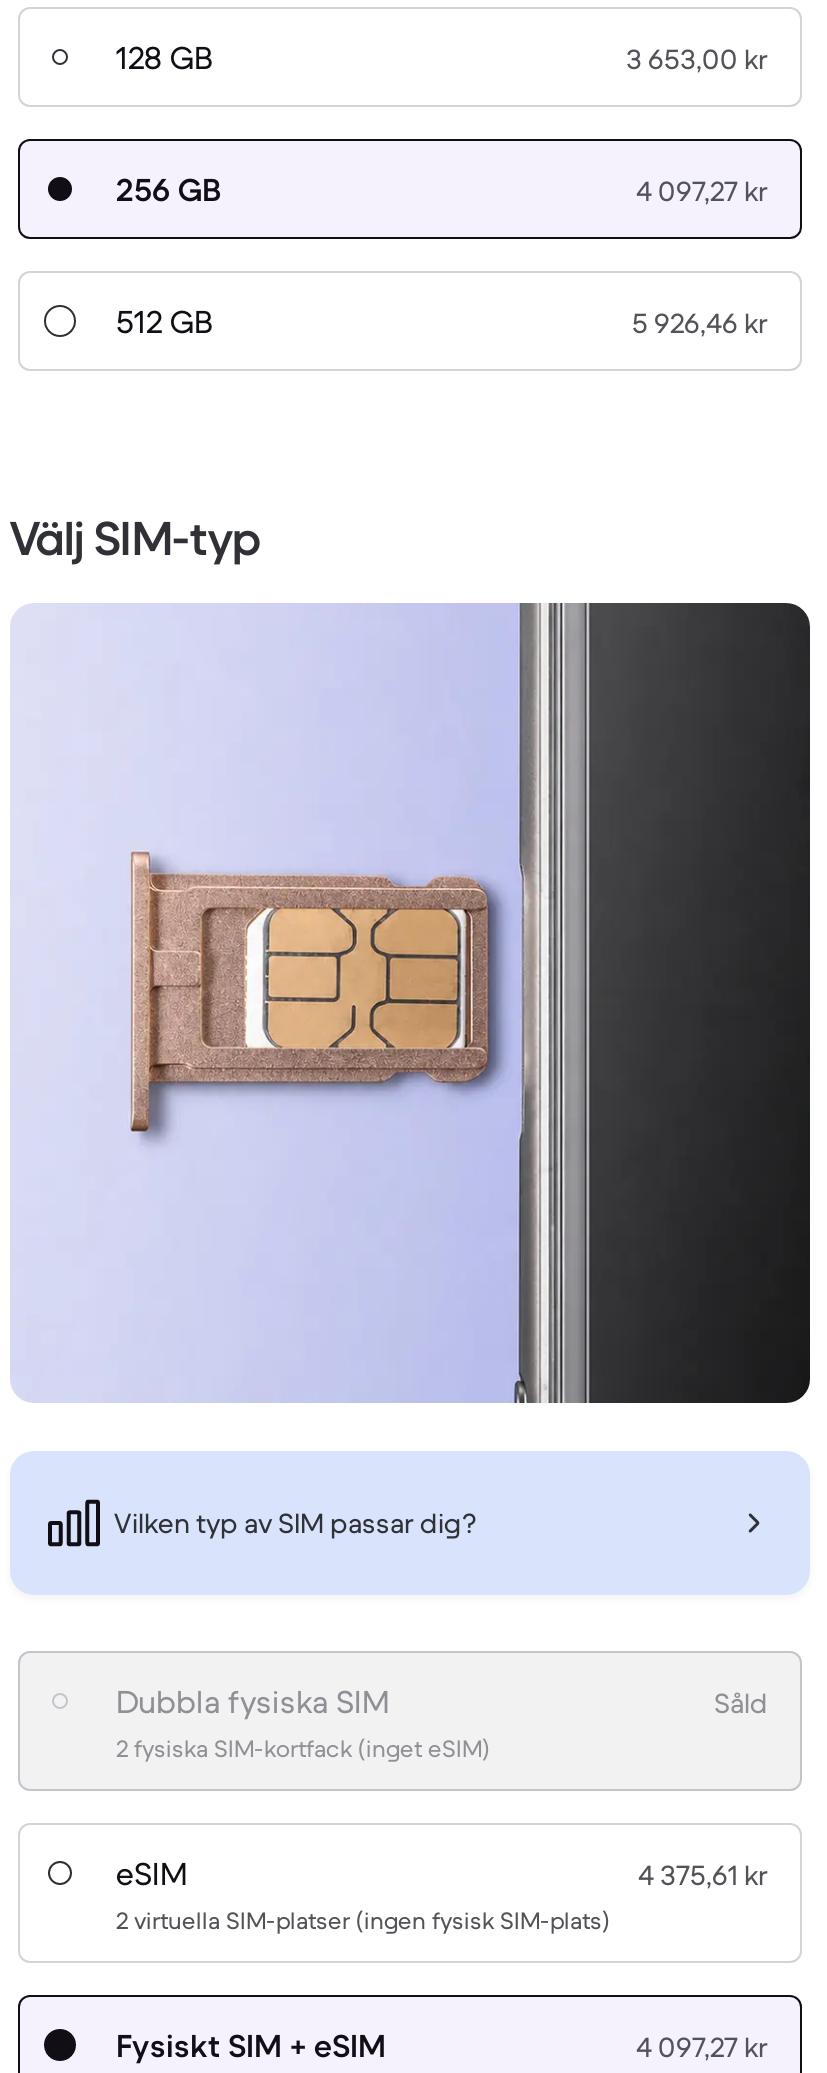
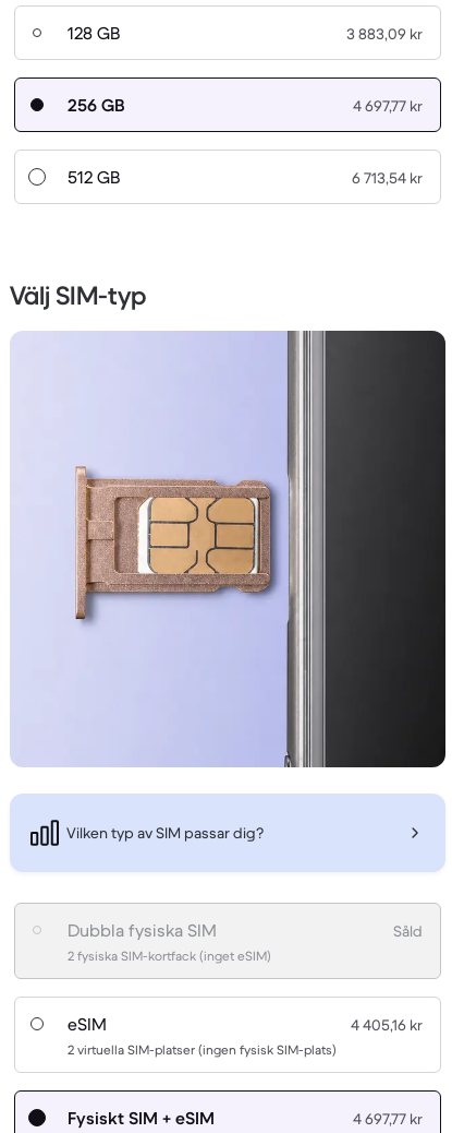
[626,42,768,78] 3 653,00 kr -> [346,24,423,44] 3 883,09 kr
[636,174,768,210] 4 097,27 kr -> [353,96,423,116] 4 697,77 kr
[632,306,768,342] 5 926,46 kr -> [352,169,423,188] 6 713,54 kr
[638,1858,768,1894] 4 375,61 kr -> [351,1016,423,1035] 4 405,16 kr
[636,2030,768,2066] 4 097,27 kr -> [353,1109,423,1129] 4 697,77 kr

